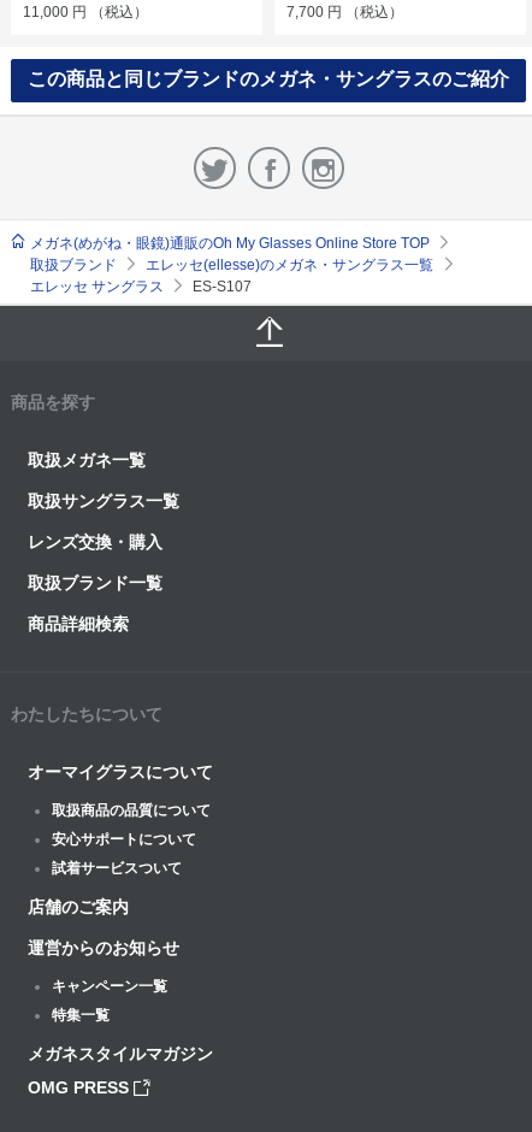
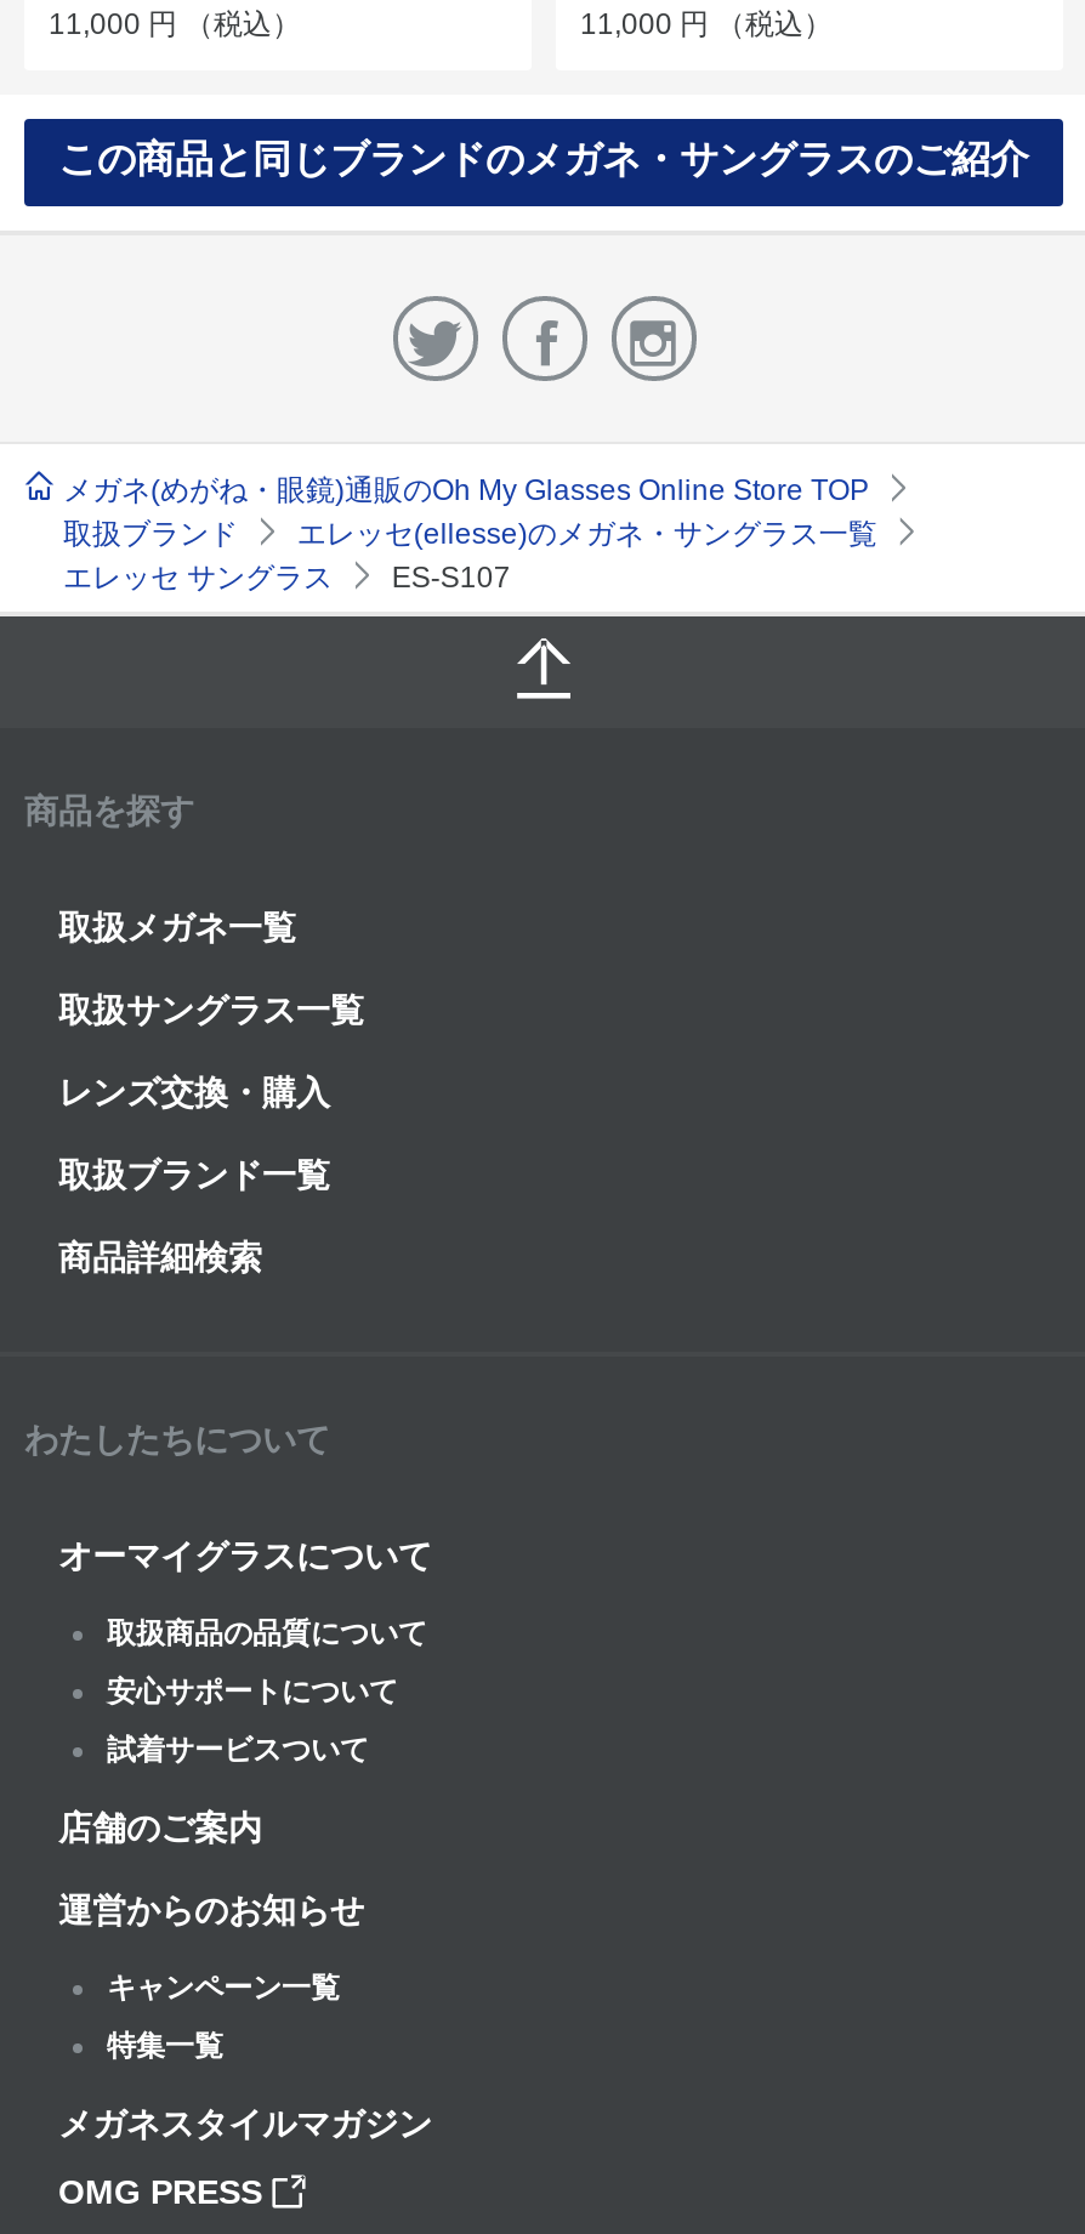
[286,3,403,20] 7,700円 （税込） -> [580,6,833,40] 11,000円 （税込）

